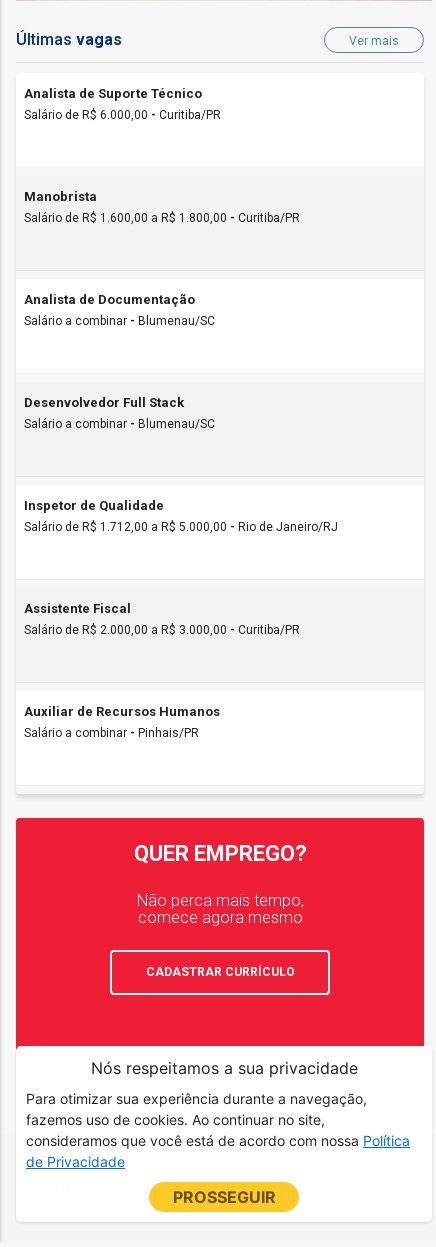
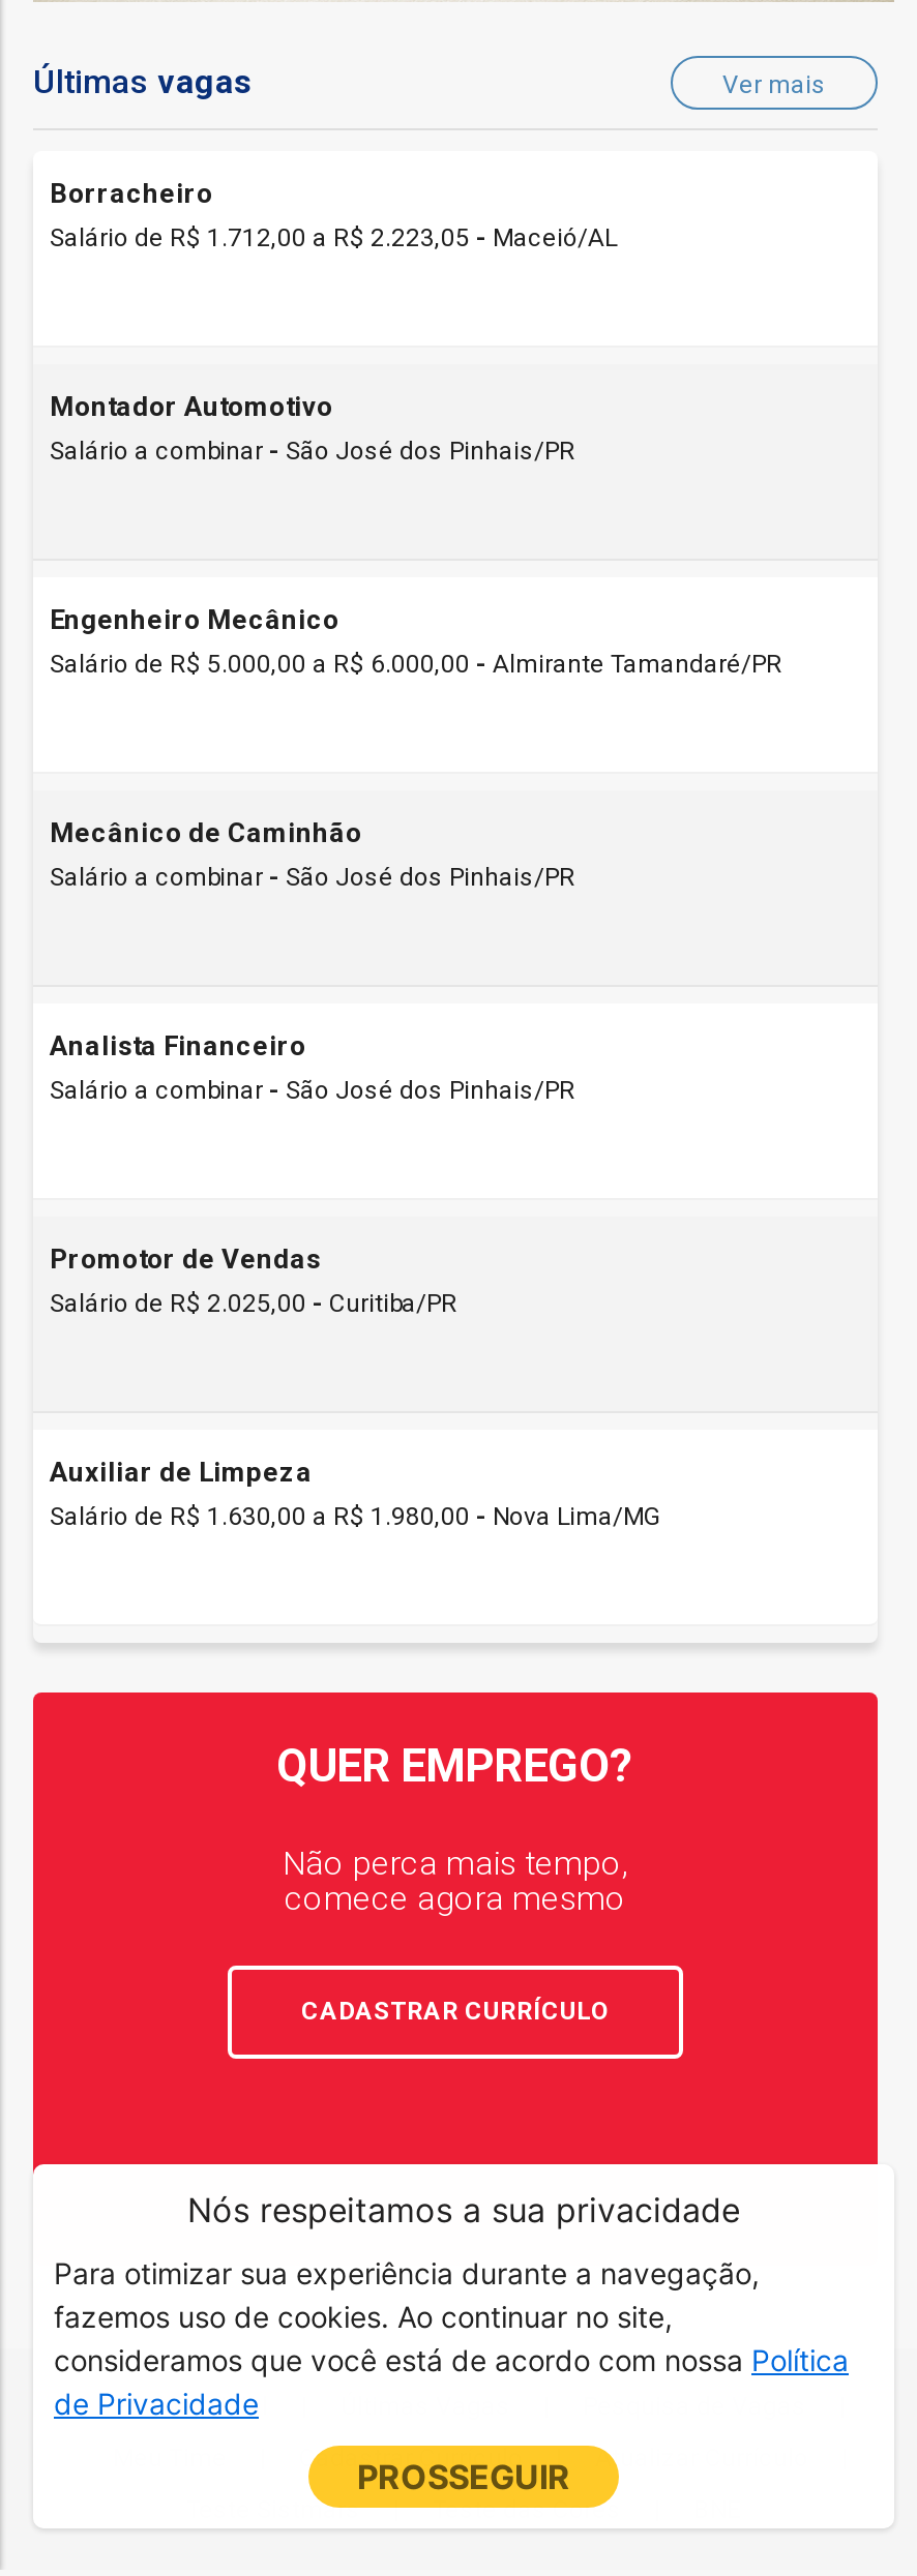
[24,86,202,101] Analista de Suporte Técnico -> [50,179,213,210] Borracheiro
[24,108,221,122] Salário de R$ 6.000,00 - Curitiba/PR -> [50,224,617,253] Salário de R$ 1.712,00 a R$ 2.223,05 - Maceió/AL
[24,189,97,204] Manobrista -> [50,392,333,423] Montador Automotivo
[24,211,300,225] Salário de R$ 1.600,00 a R$ 1.800,00 - Curitiba/PR -> [50,437,575,466] Salário a combinar - São José dos Pinhais/PR
[24,292,195,307] Analista de Documentação -> [50,605,339,636] Engenheiro Mecânico
[24,314,215,328] Salário a combinar - Blumenau/SC -> [50,651,782,679] Salário de R$ 5.000,00 a R$ 6.000,00 - Almirante Tamandaré/PR
[24,395,184,410] Desenvolvedor Full Stack -> [50,818,362,849] Mecânico de Caminhão
[24,417,215,431] Salário a combinar - Blumenau/SC -> [50,864,575,893] Salário a combinar - São José dos Pinhais/PR
[24,498,164,513] Inspetor de Qualidade -> [50,1031,306,1062] Analista Financeiro
[24,520,338,534] Salário de R$ 1.712,00 a R$ 5.000,00 - Rio de Janeiro/RJ -> [50,1077,575,1106] Salário a combinar - São José dos Pinhais/PR
[24,601,131,616] Assistente Fiscal -> [50,1244,321,1275] Promotor de Vendas
[24,623,300,637] Salário de R$ 2.000,00 a R$ 3.000,00 - Curitiba/PR -> [50,1290,457,1319] Salário de R$ 2.025,00 - Curitiba/PR
[24,704,220,719] Auxiliar de Recursos Humanos -> [50,1457,313,1488] Auxiliar de Limpeza
[24,726,199,740] Salário a combinar - Pinhais/PR -> [50,1503,660,1532] Salário de R$ 1.630,00 a R$ 1.980,00 - Nova Lima/MG

